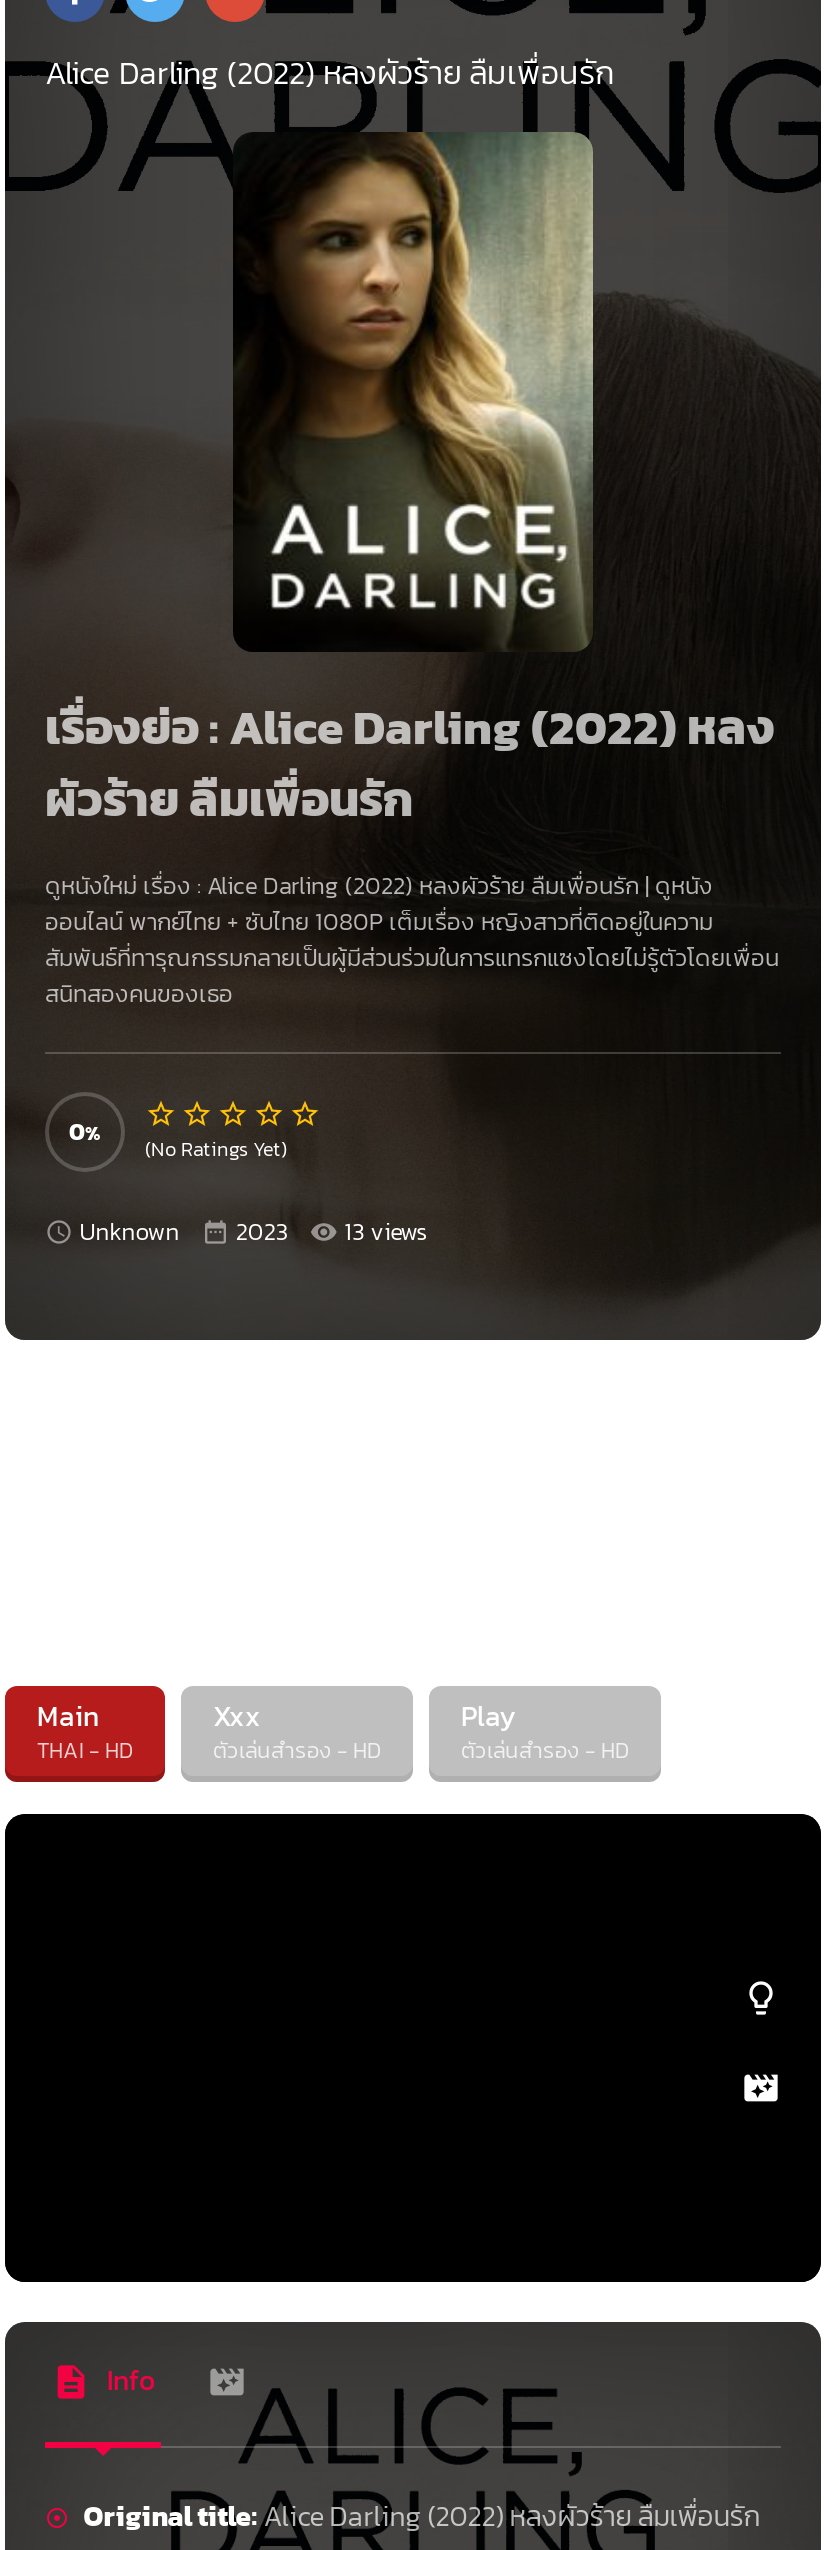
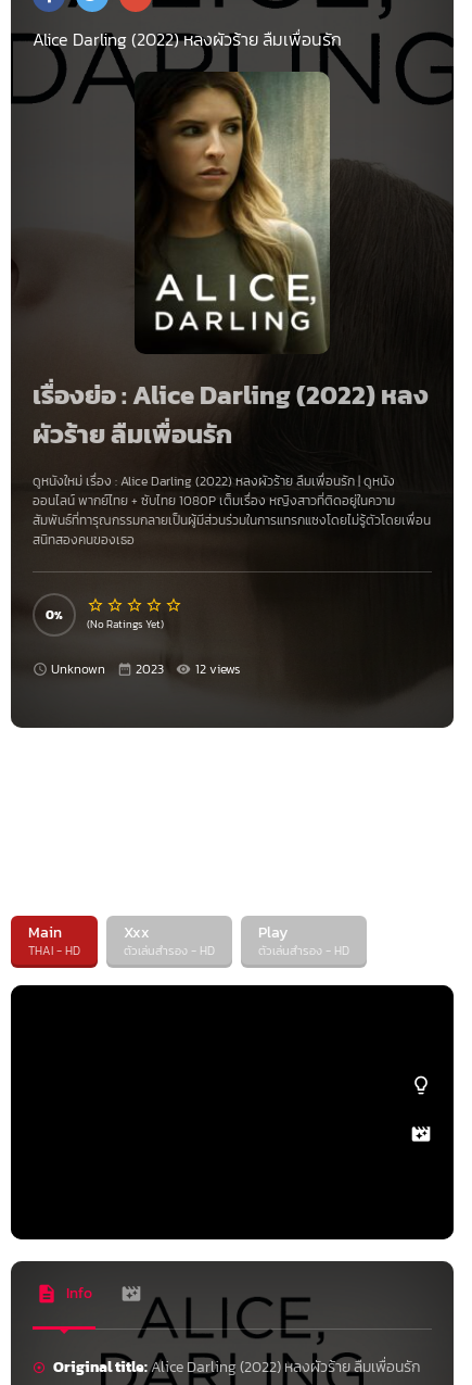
[79,1214,426,1250] Unknown 2023 13 views -> [51,659,239,679] Unknown 2023 12 views

